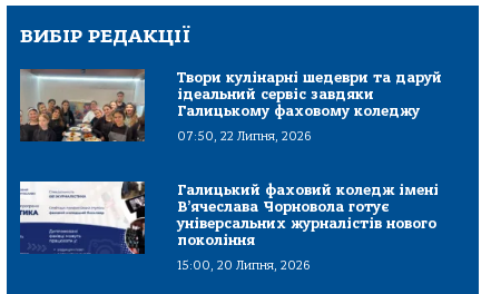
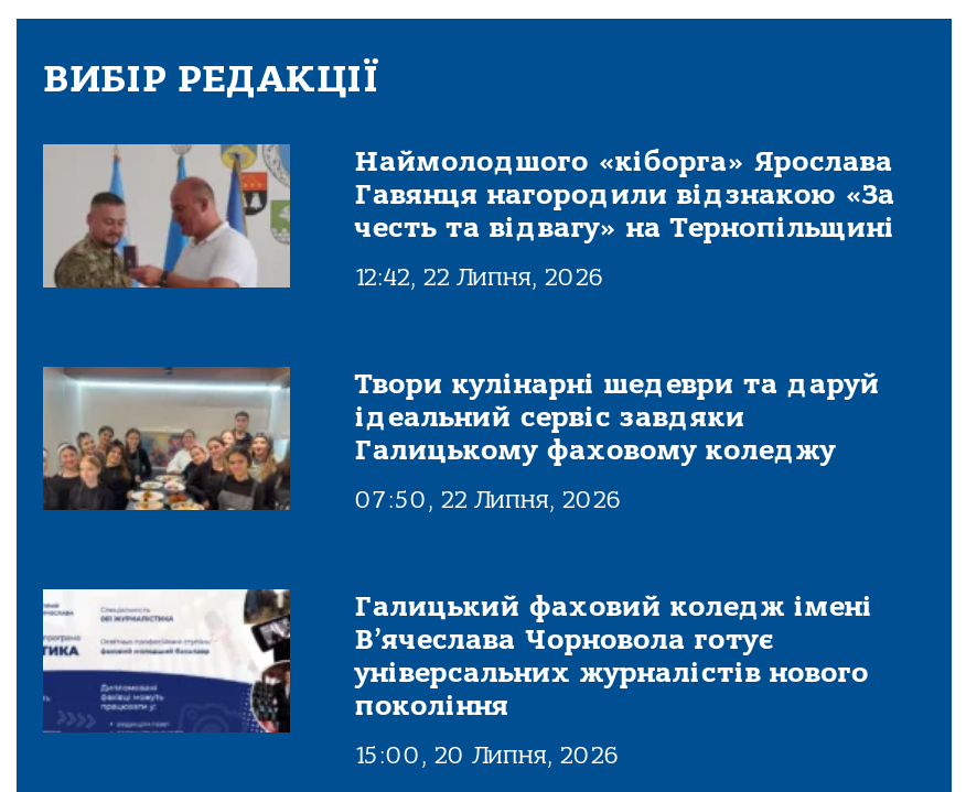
none -> [41,142,895,292] [image] | Наймолодшого «кіборга» Ярослава | Гавянця нагородили відзнакою «За | честь та відвагу» на Тернопільщині | 12:42, 22 Липня, 2026

